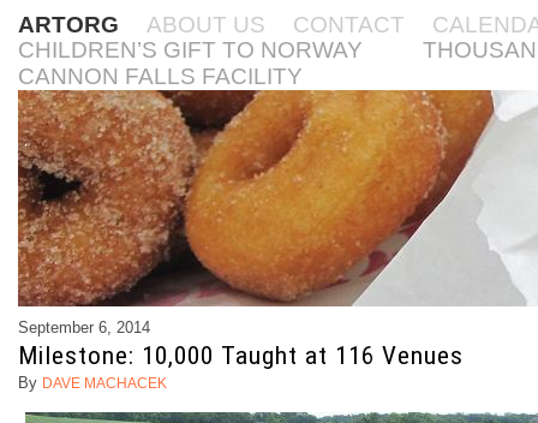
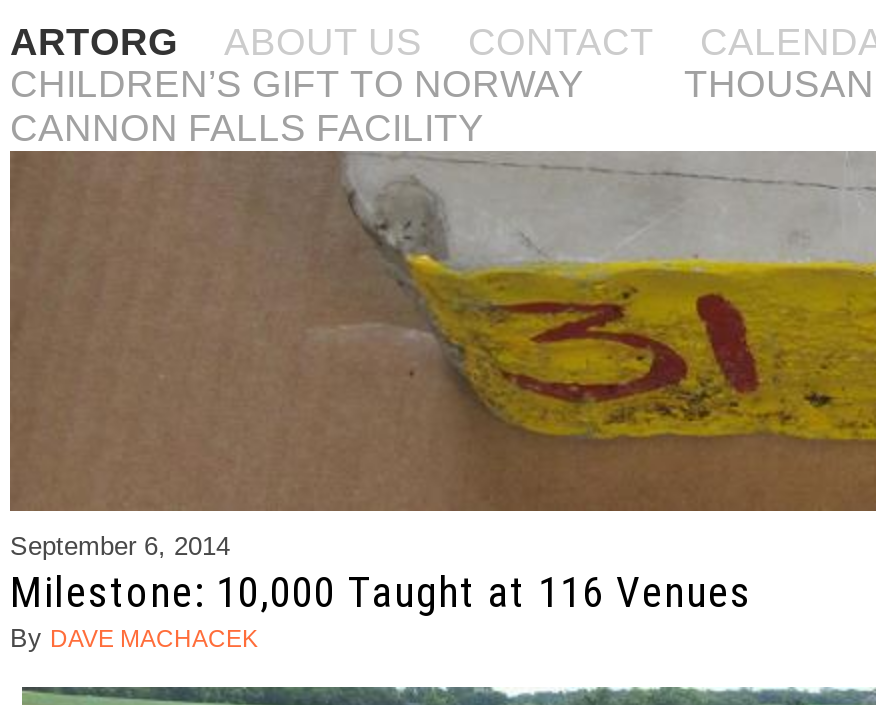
[18,89,534,306] [image] -> [10,151,870,513] [image]

